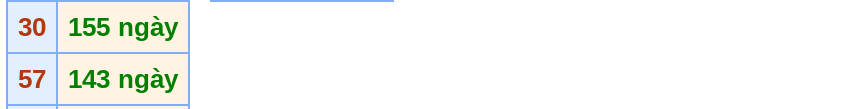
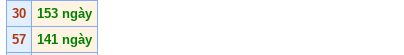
[18,12,178,42] 30 155 ngày -> [12,6,92,21] 30 153 ngày
[18,64,178,94] 57 143 ngày -> [12,32,92,47] 57 141 ngày

